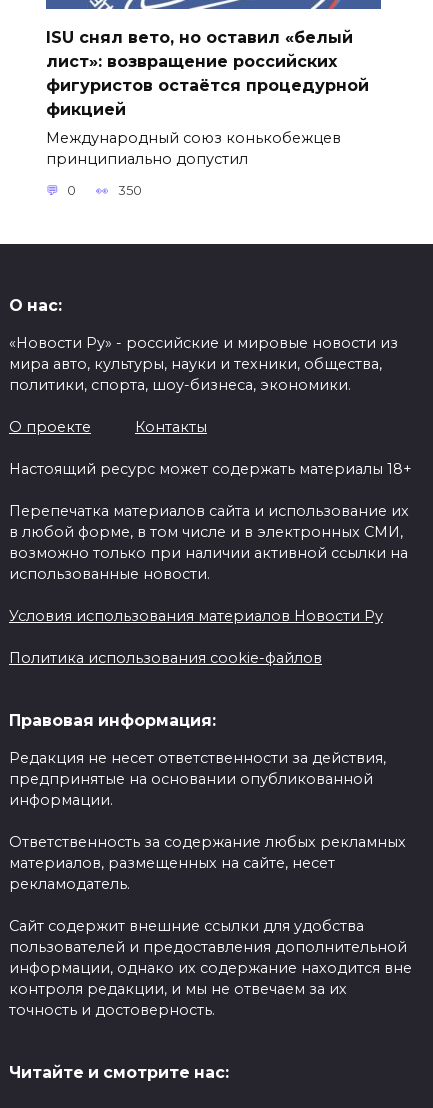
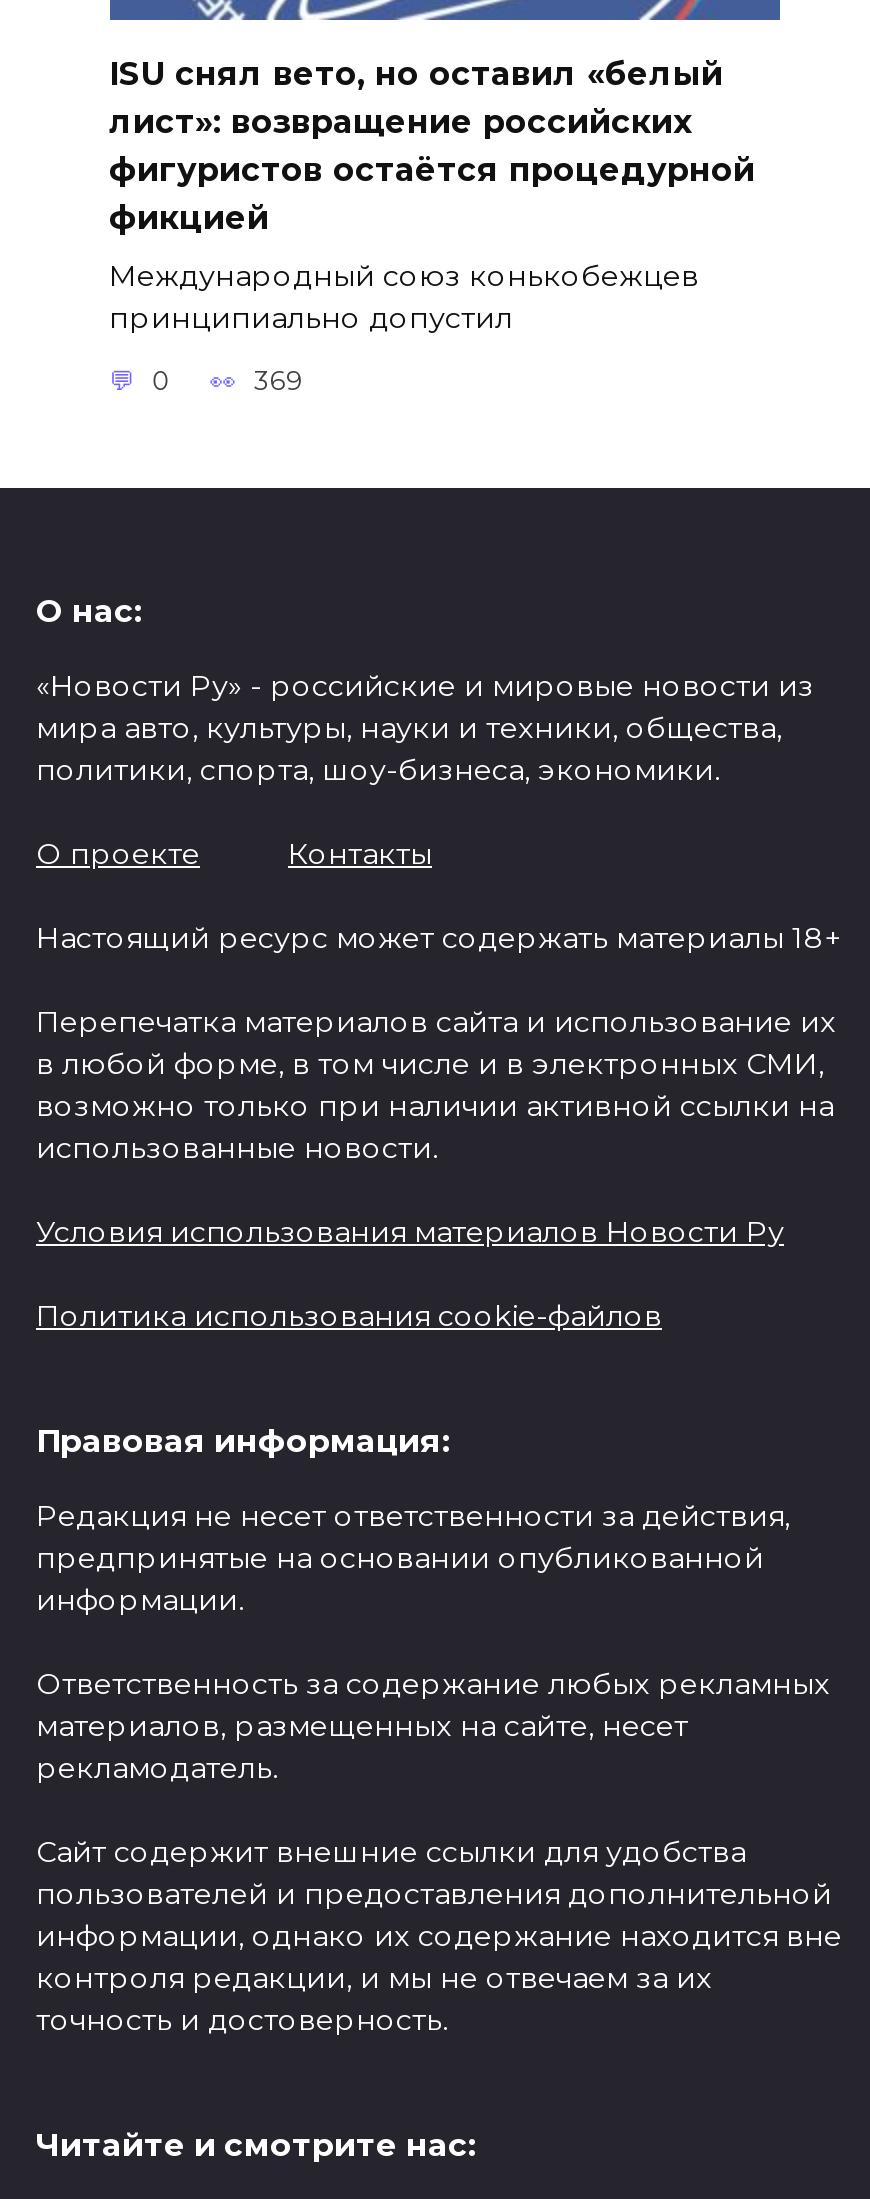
[118,183,142,198] 350 -> [254,367,302,397] 369

